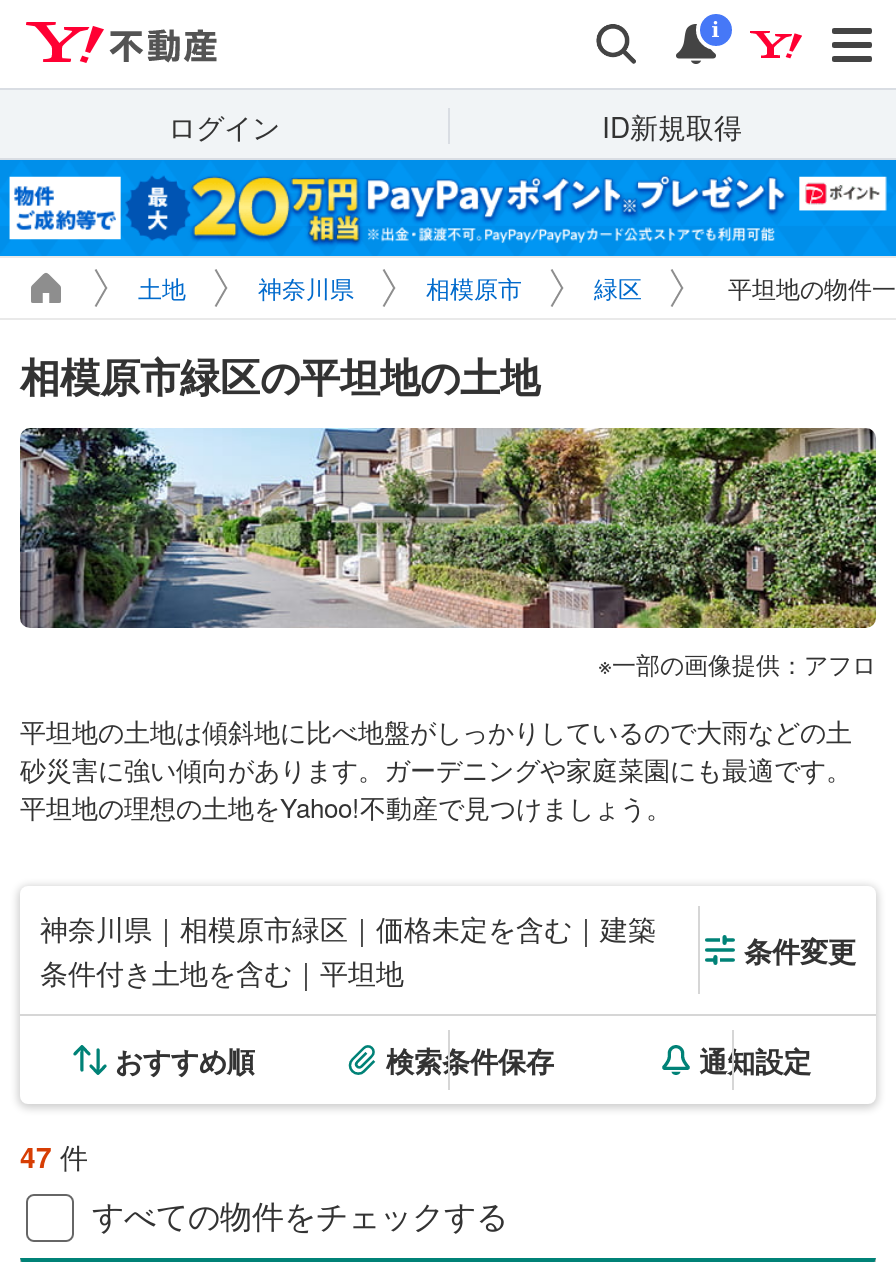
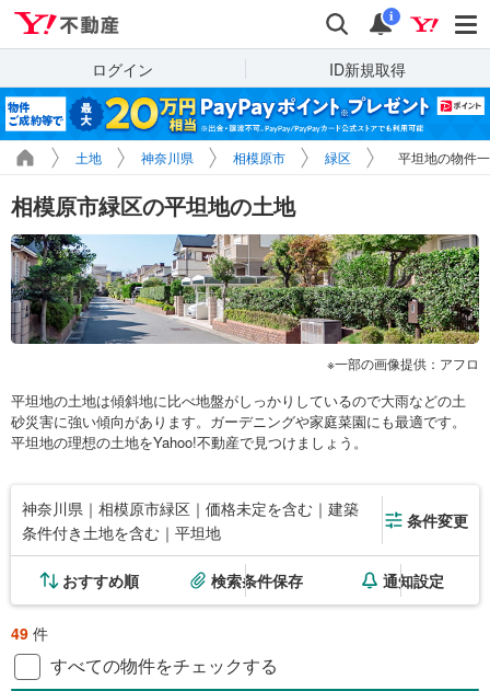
[20,1136,88,1176] 47件 -> [11,622,48,644] 49件

